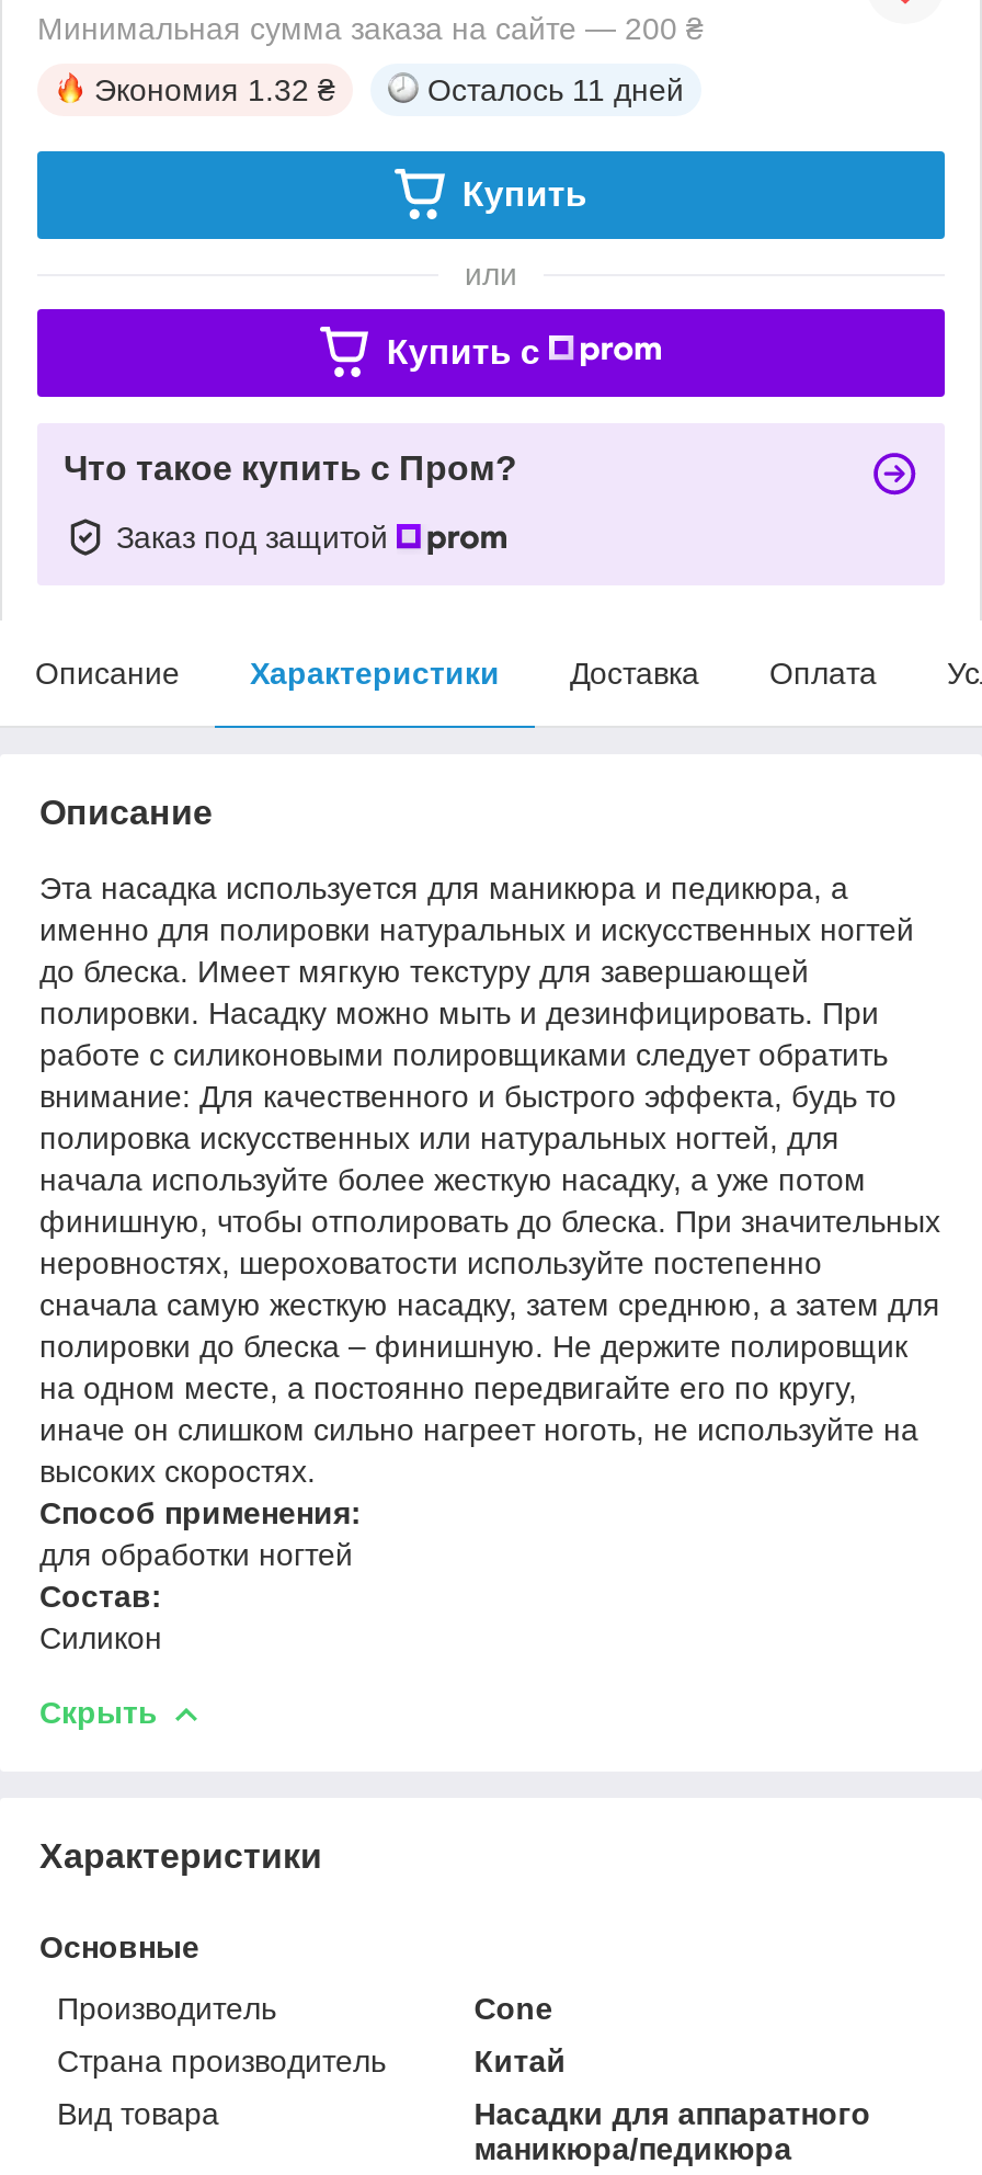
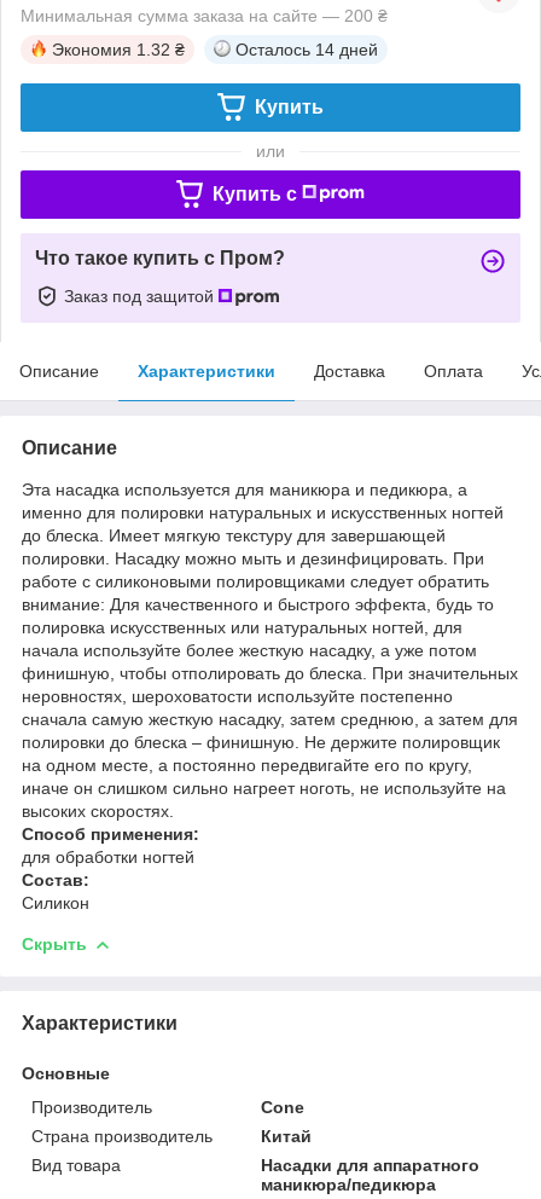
[427,72,684,107] Осталось 11 дней -> [235,40,378,59] Осталось 14 дней

